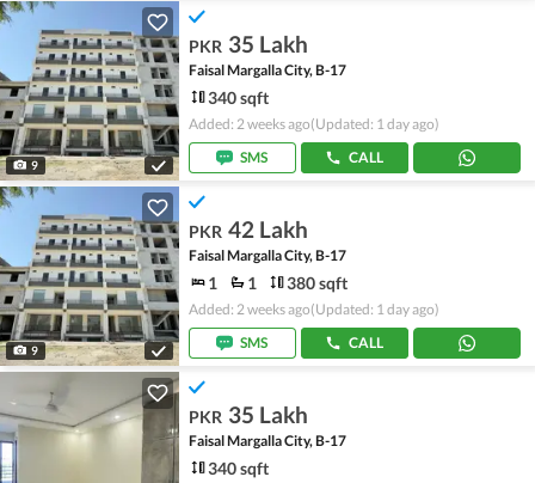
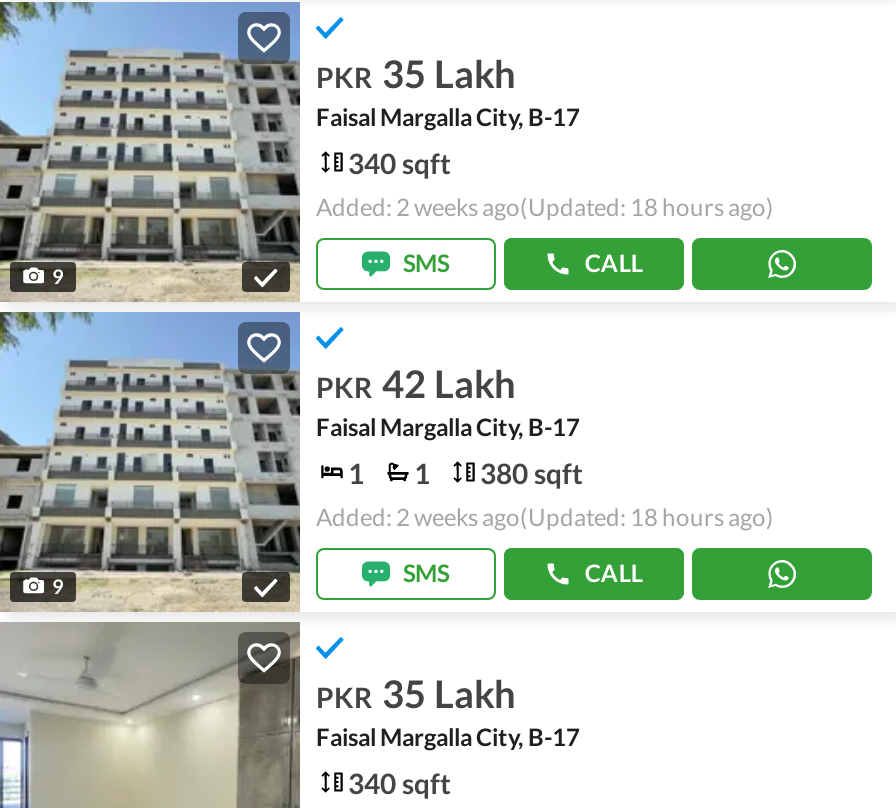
[189,115,439,133] Added: 2 weeks ago(Updated: 1 day ago) -> [316,192,774,222] Added: 2 weeks ago(Updated: 18 hours ago)
[189,300,439,318] Added: 2 weeks ago(Updated: 1 day ago) -> [316,502,774,532] Added: 2 weeks ago(Updated: 18 hours ago)

